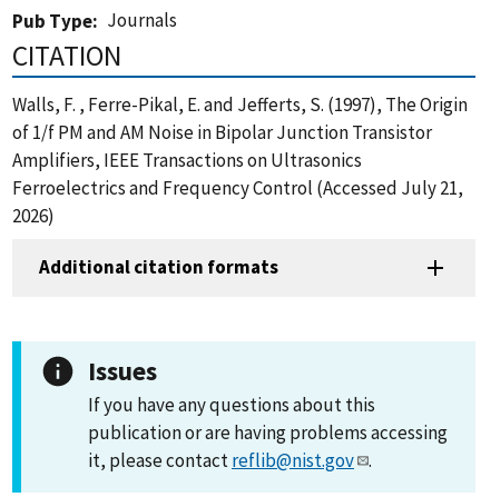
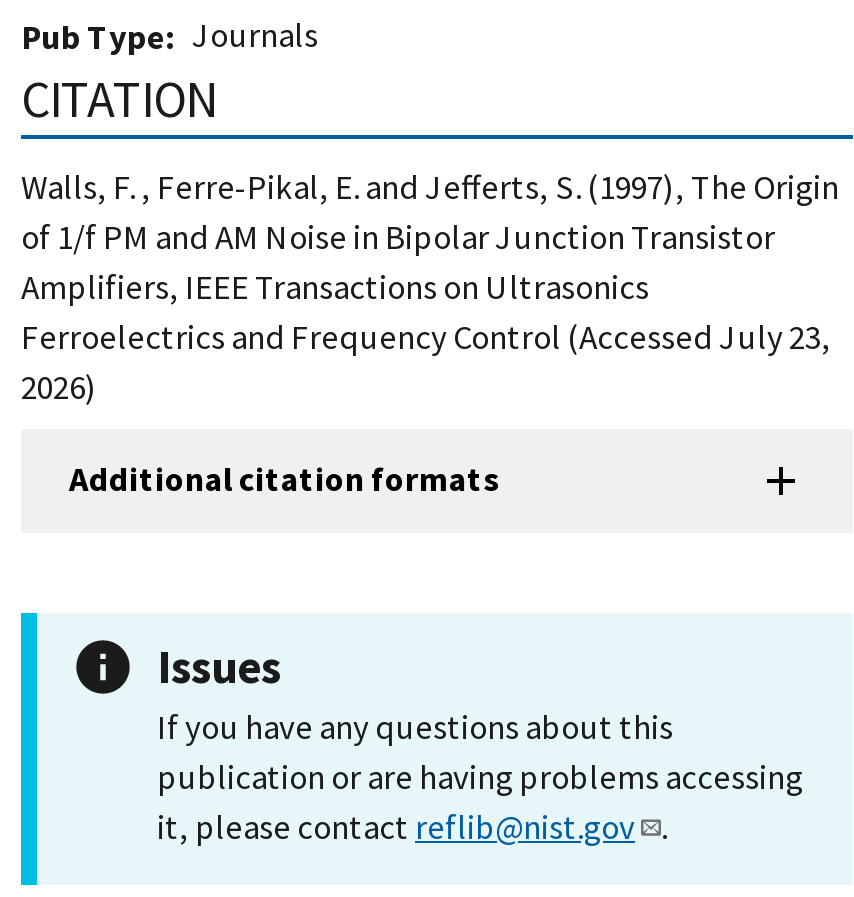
[12,176,463,200] Ferroelectrics and Frequency Control (Accessed July 21, -> [21,315,831,359] Ferroelectrics and Frequency Control (Accessed July 23,

